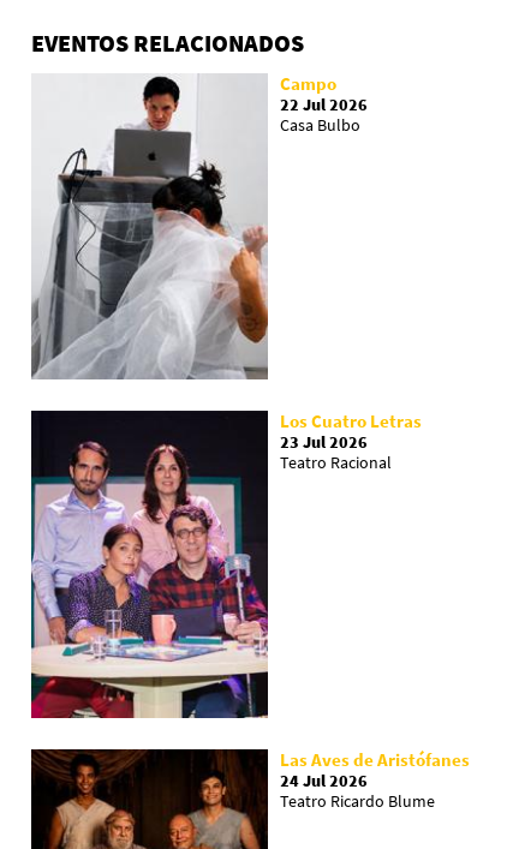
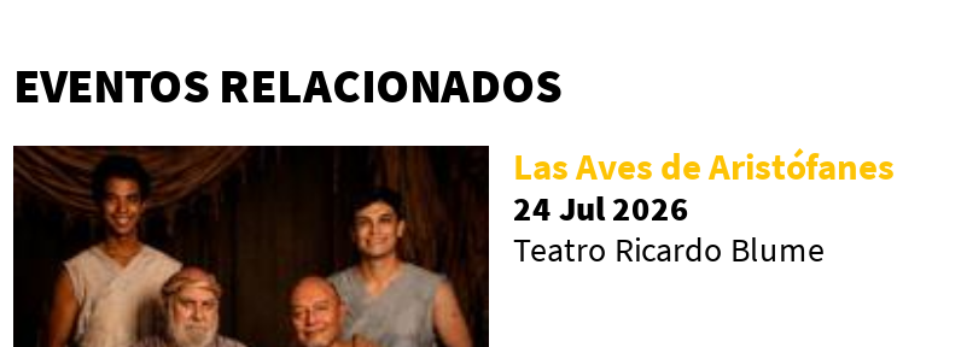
[30,72,368,381] [image] | Campo | 22 Jul 2026 | Casa Bulbo -> none
[30,409,422,719] [image] | Los Cuatro Letras | 23 Jul 2026 | Teatro Racional -> none

